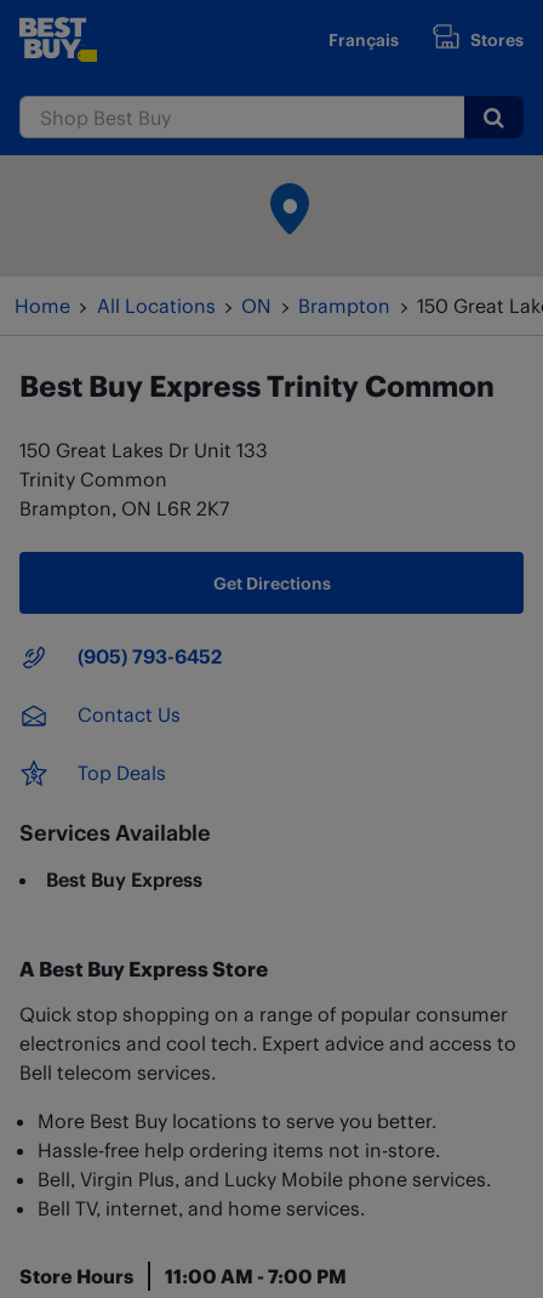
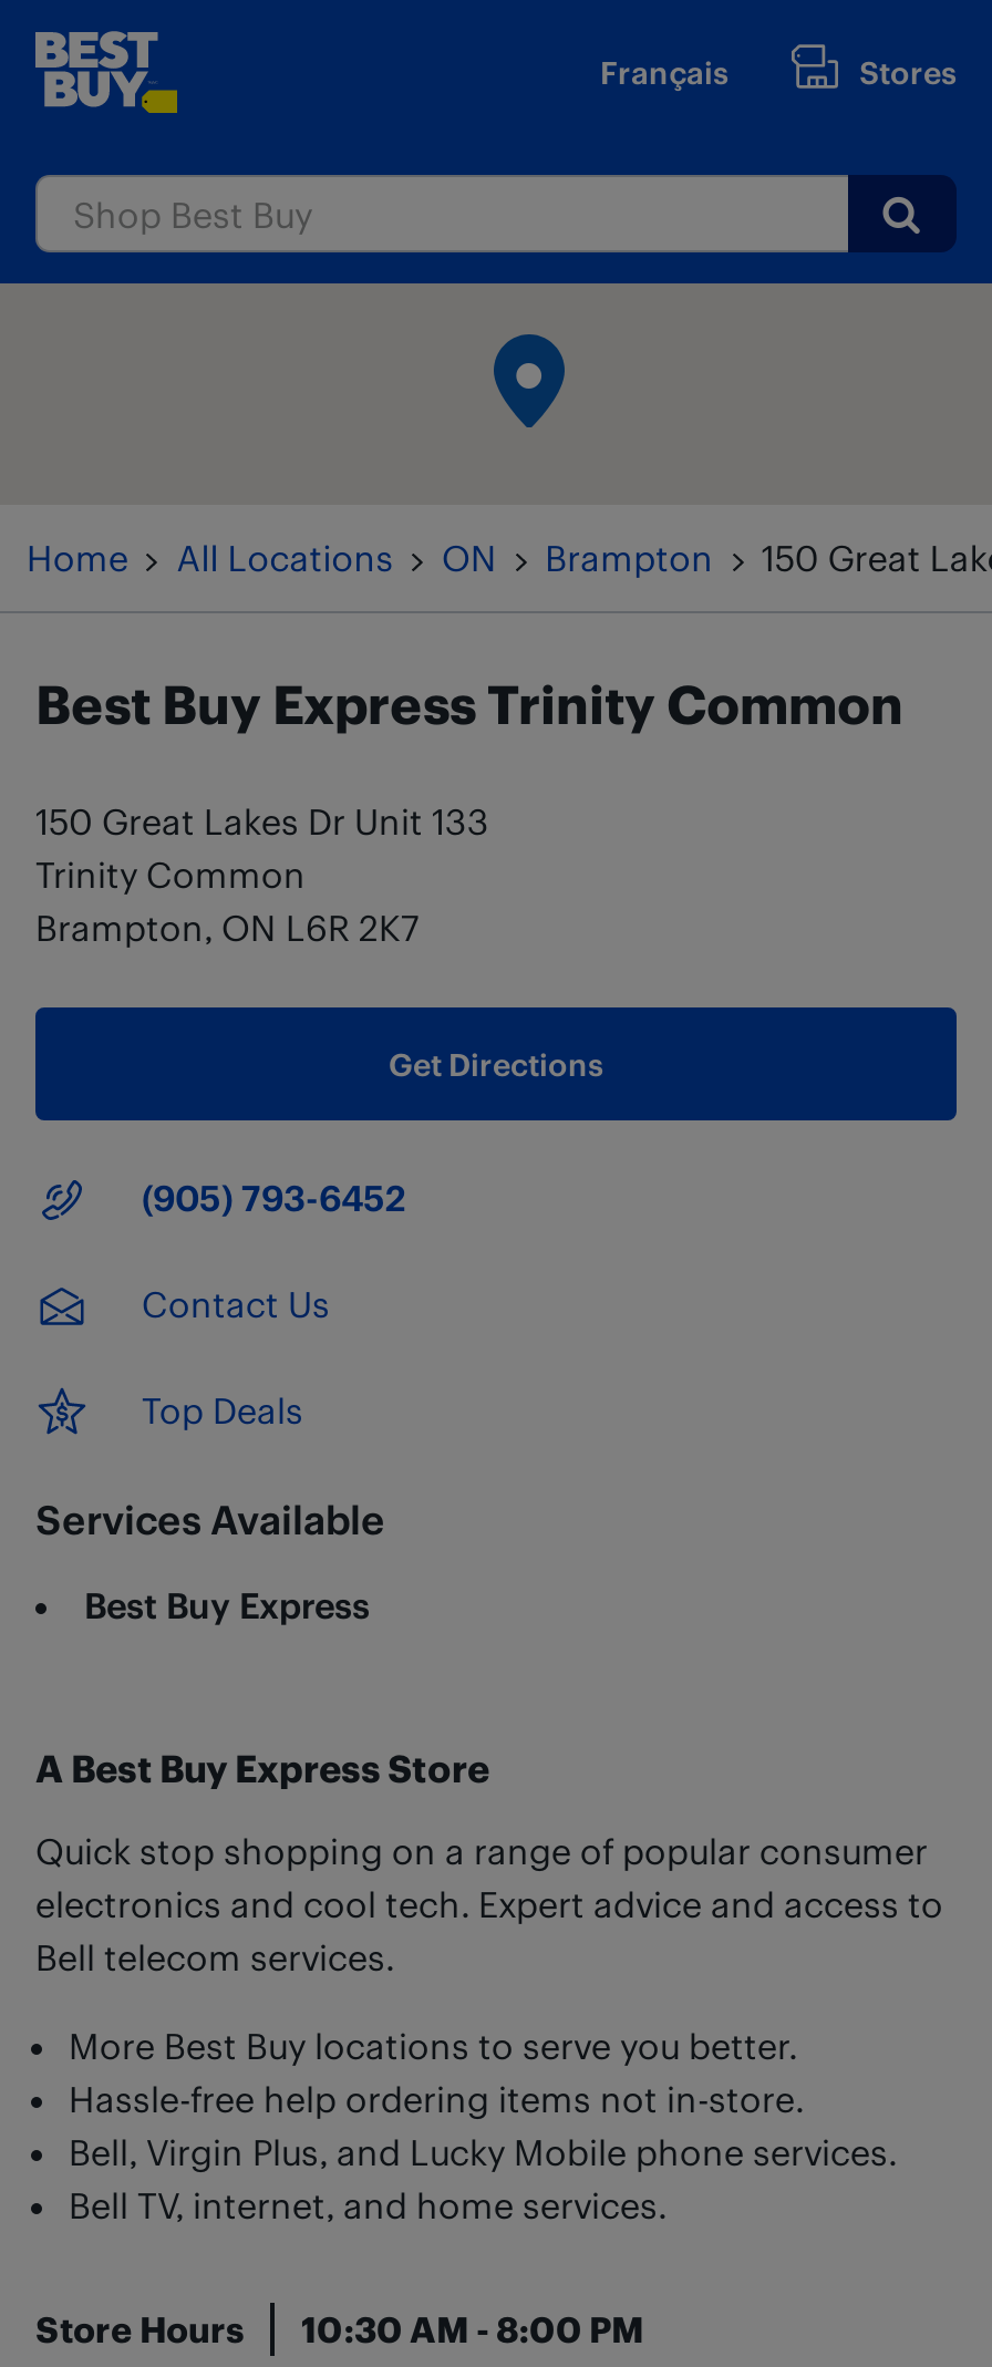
[19,1264,347,1287] Store Hours 11:00 AM - 7:00 PM -> [35,2307,644,2349] Store Hours 10:30 AM - 8:00 PM

